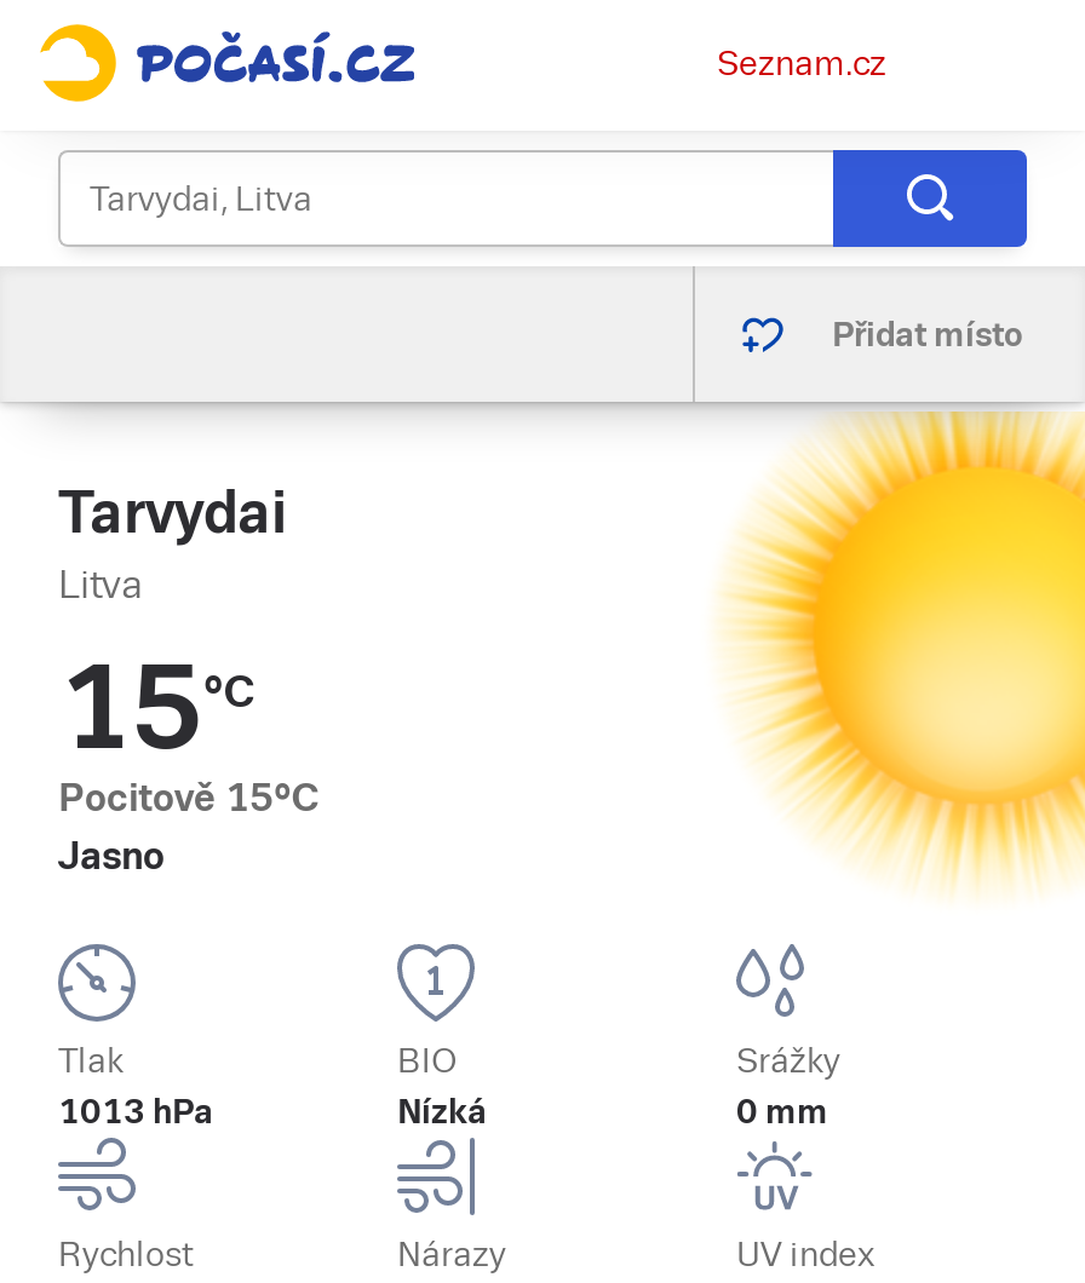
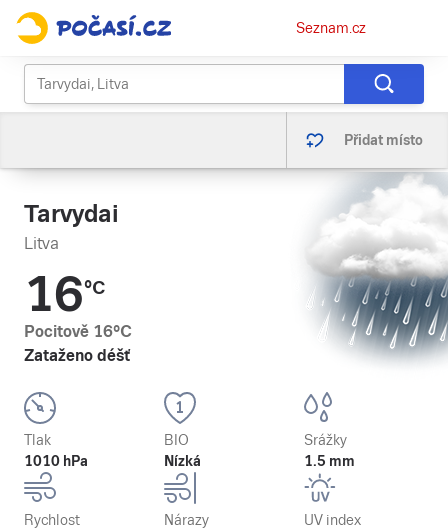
[722,412,1078,891] [image] -> [299,173,445,368] [image]
[58,641,320,879] 15°C | Pocitově 15°C | Jasno -> [24,267,132,365] 16°C | Pocitově 16°C | Zataženo déšť
[58,1092,213,1130] 1013 hPa -> [24,453,88,469] 1010 hPa
[736,1092,828,1130] 0 mm -> [304,453,355,469] 1.5 mm

